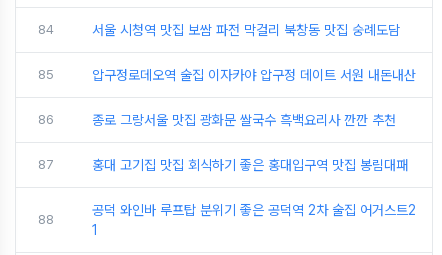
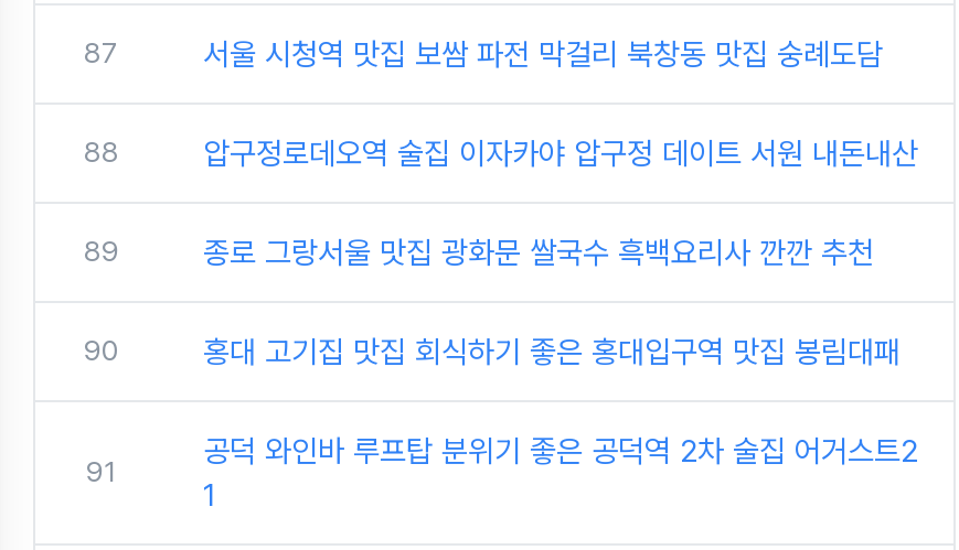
[38,22,54,37] 84 -> [84,36,119,69] 87
[38,67,54,82] 85 -> [84,136,119,169] 88
[38,112,54,127] 86 -> [84,235,119,268] 89
[38,157,54,172] 87 -> [84,334,119,367] 90
[38,212,54,227] 88 -> [86,455,117,488] 91

